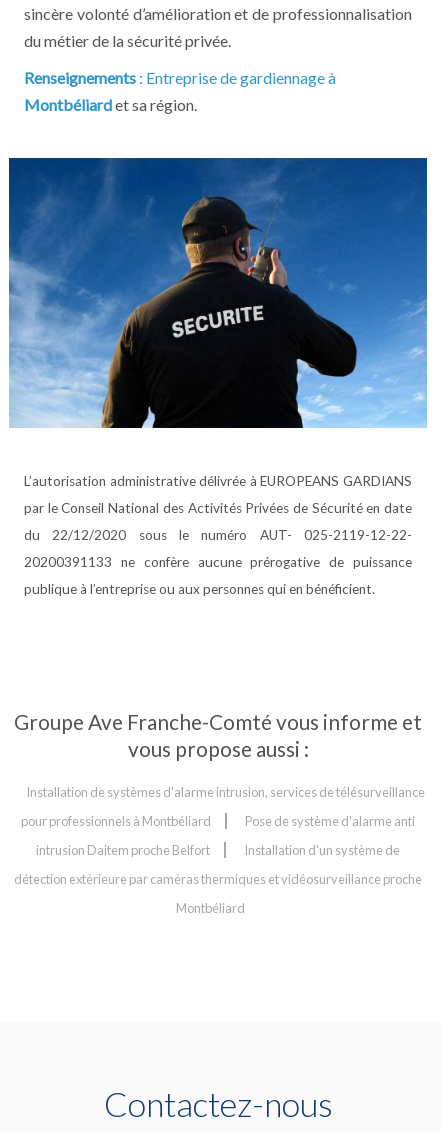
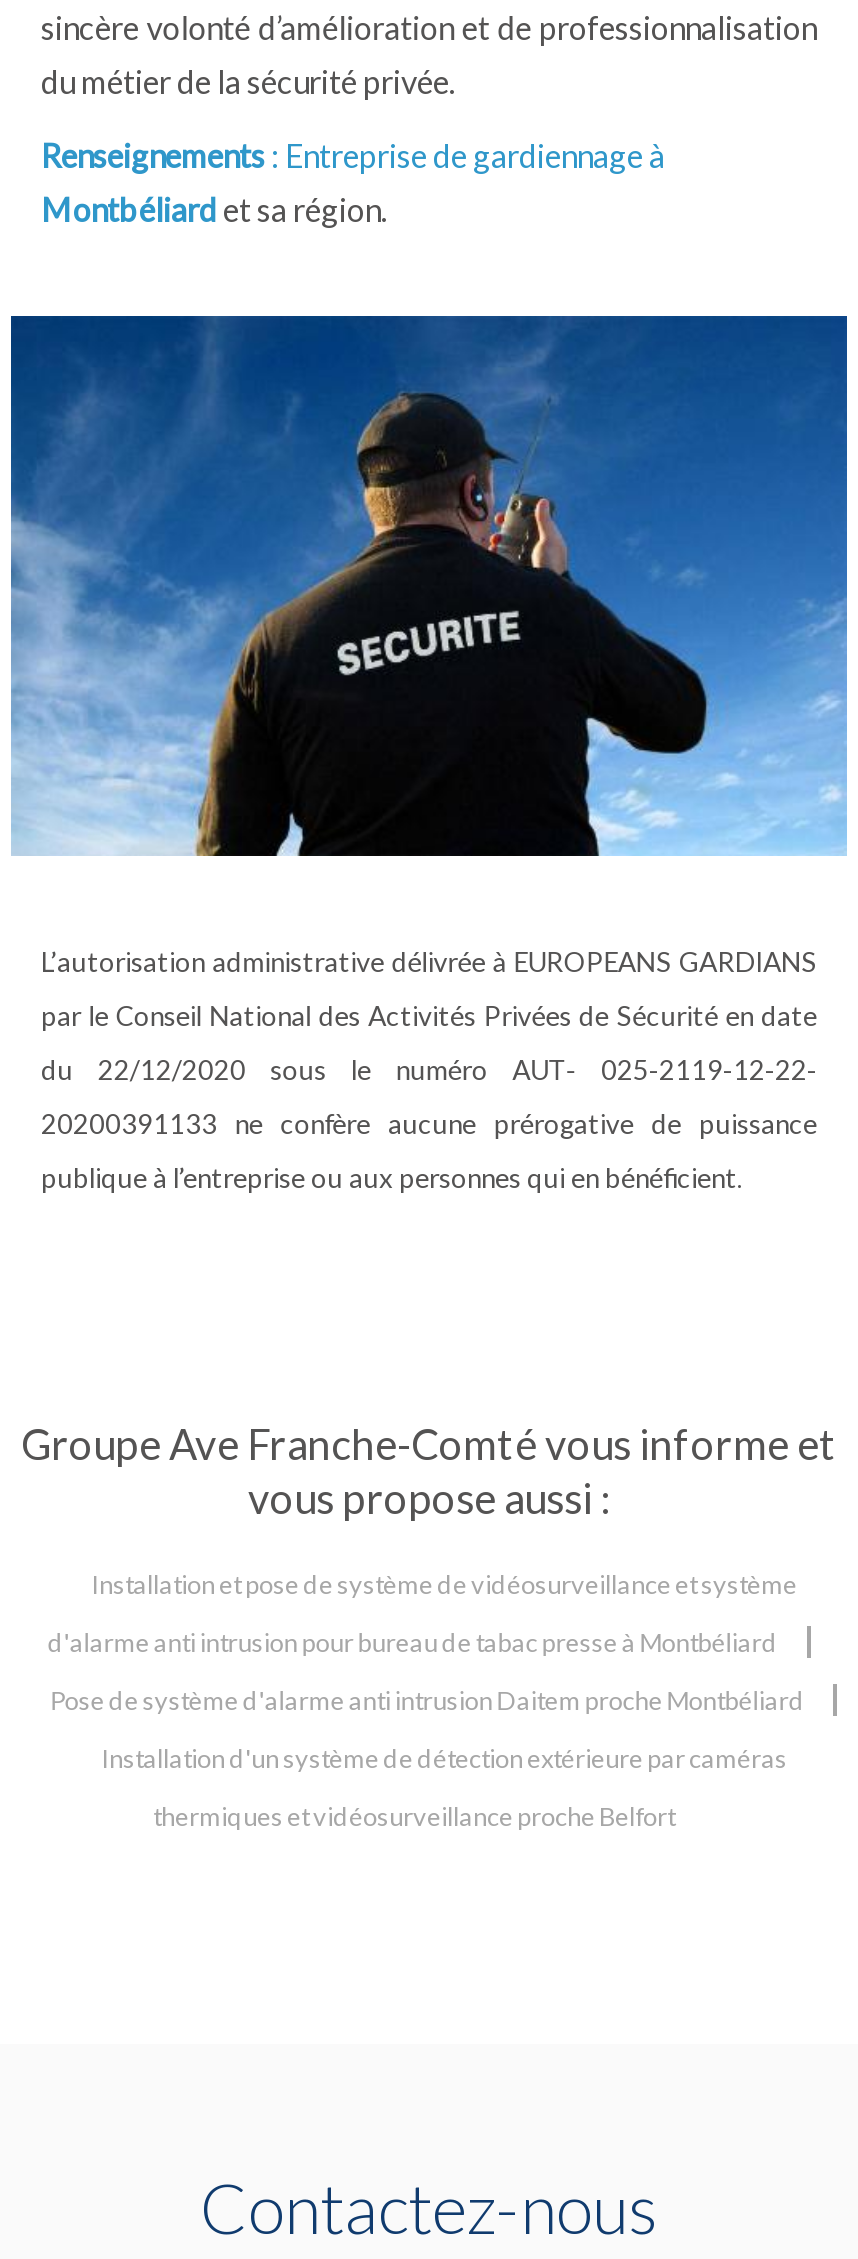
[26,784,425,800] Installation de systèmes d'alarme intrusion, services de télésurveillance -> [91,1568,797,1600] Installation et pose de système de vidéosurveillance et système
[21,813,415,829] pour professionnels à Montbéliard | Pose de système d'alarme anti -> [47,1626,777,1658] d'alarme anti intrusion pour bureau de tabac presse à Montbéliard
[36,842,400,858] intrusion Daitem proche Belfort | Installation d'un système de -> [51,1684,805,1716] Pose de système d'alarme anti intrusion Daitem proche Montbéliard
[14,871,422,887] détection extérieure par caméras thermiques et vidéosurveillance proche -> [101,1742,787,1774] Installation d'un système de détection extérieure par caméras
[176,900,245,916] Montbéliard -> [153,1800,675,1832] thermiques et vidéosurveillance proche Belfort

